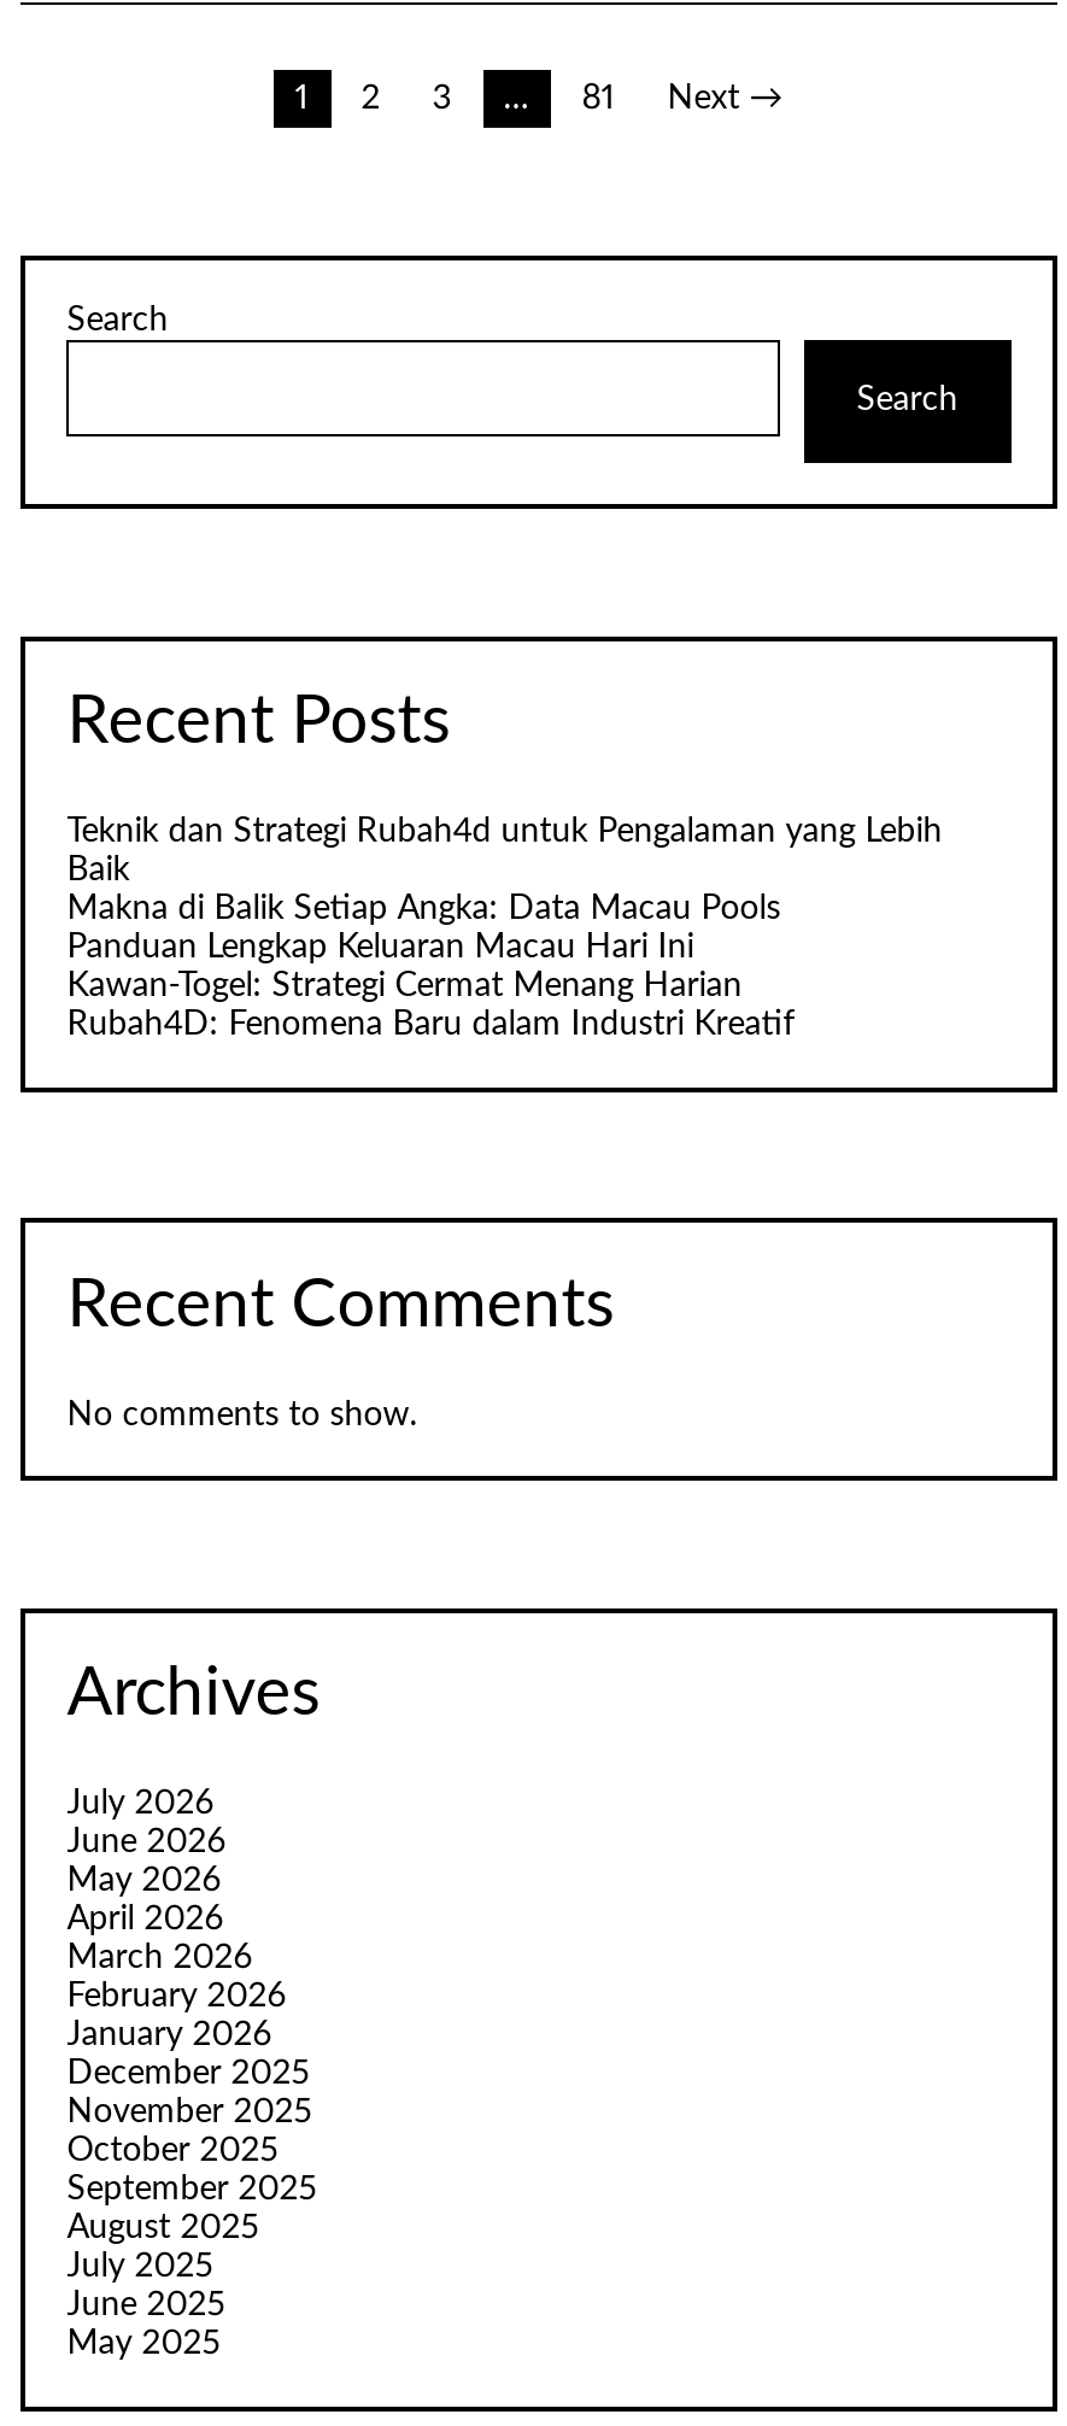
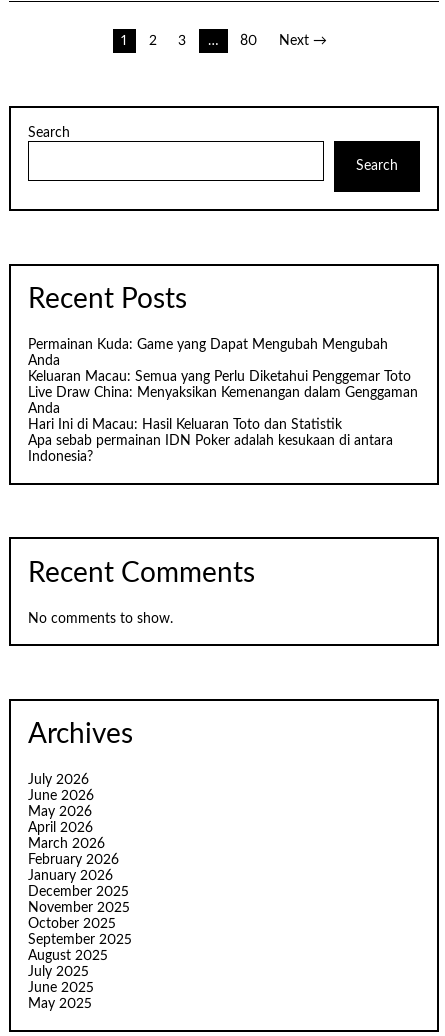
[582,82,616,116] 81 -> [240,34,257,48] 80
[67,816,942,1043] Teknik dan Strategi Rubah4d untuk Pengalaman yang Lebih | Baik | Makna di Balik Setiap Angka: Data Macau Pools | Panduan Lengkap Keluaran Macau Hari Ini | Kawan-Togel: Strategi Cermat Menang Harian | Rubah4D: Fenomena Baru dalam Industri Kreatif -> [28,338,418,464] Permainan Kuda: Game yang Dapat Mengubah Mengubah | Anda | Keluaran Macau: Semua yang Perlu Diketahui Penggemar Toto | Live Draw China: Menyaksikan Kemenangan dalam Genggaman | Anda | Hari Ini di Macau: Hasil Keluaran Toto dan Statistik | Apa sebab permainan IDN Poker adalah kesukaan di antara | Indonesia?

